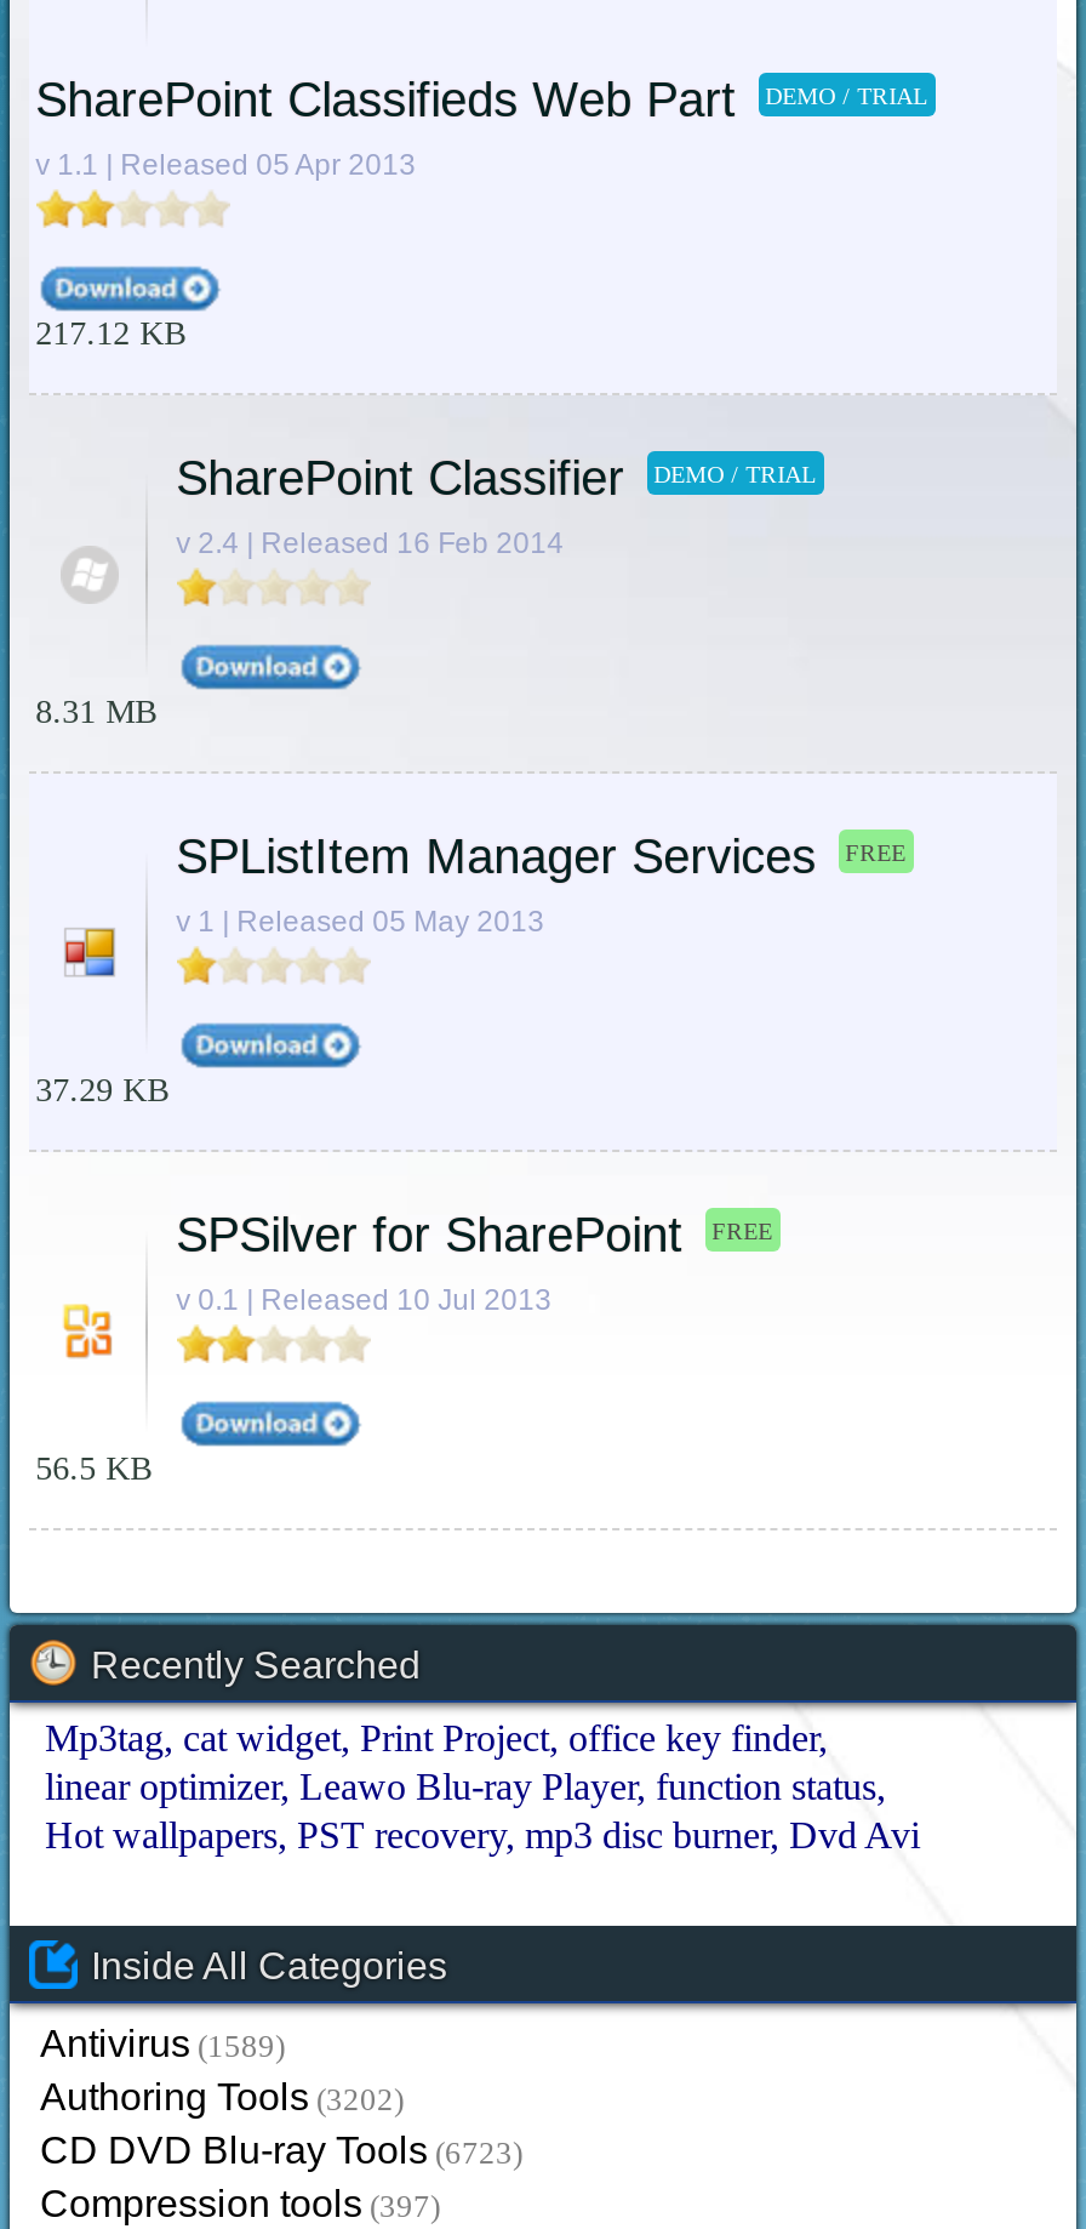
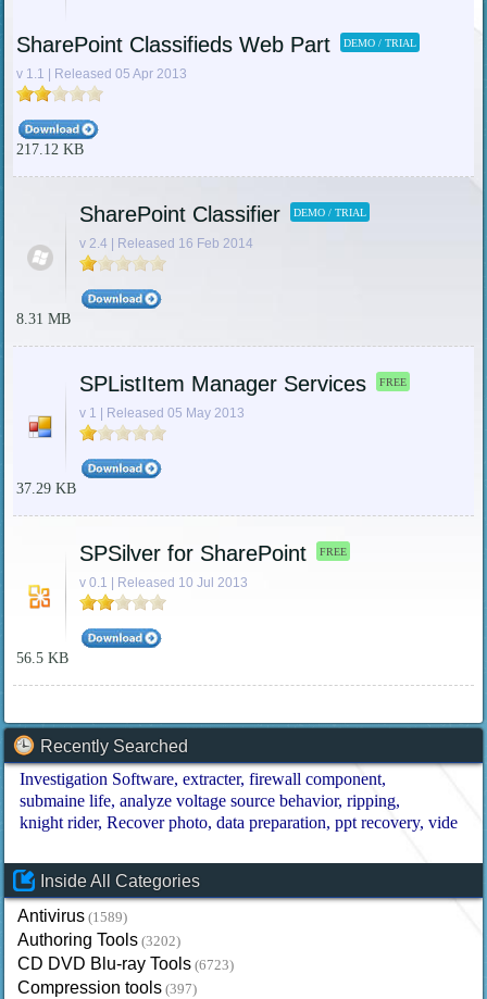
[45,1717,920,1855] Mp3tag cat widget Print Project office key finder | linear optimizer Leawo Blu-ray Player function status | Hot wallpapers PST recovery mp3 disc burner Dvd Avi -> [20,769,458,831] Investigation Software extracter firewall component | submaine life analyze voltage source behavior ripping | knight rider Recover photo data preparation ppt recovery vide

